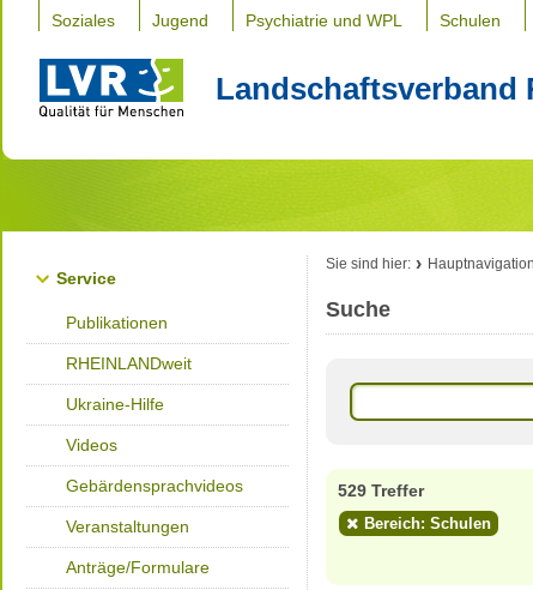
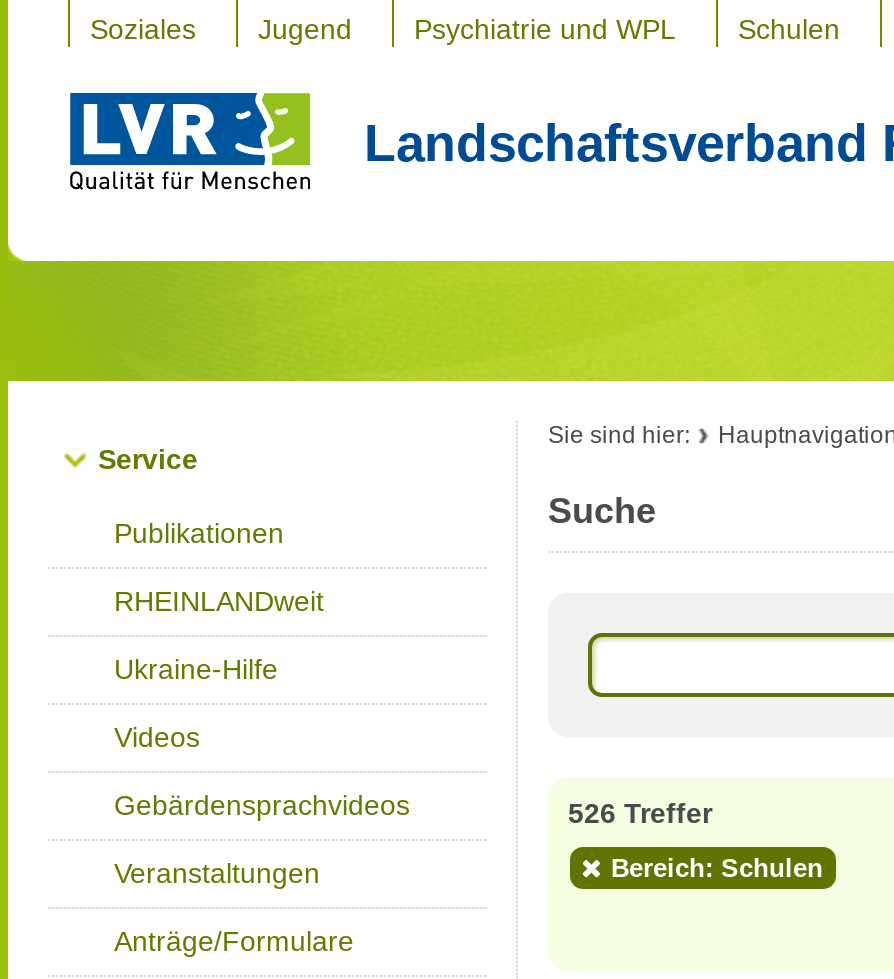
[338,481,424,500] 529 Treffer -> [568,797,712,829] 526 Treffer

